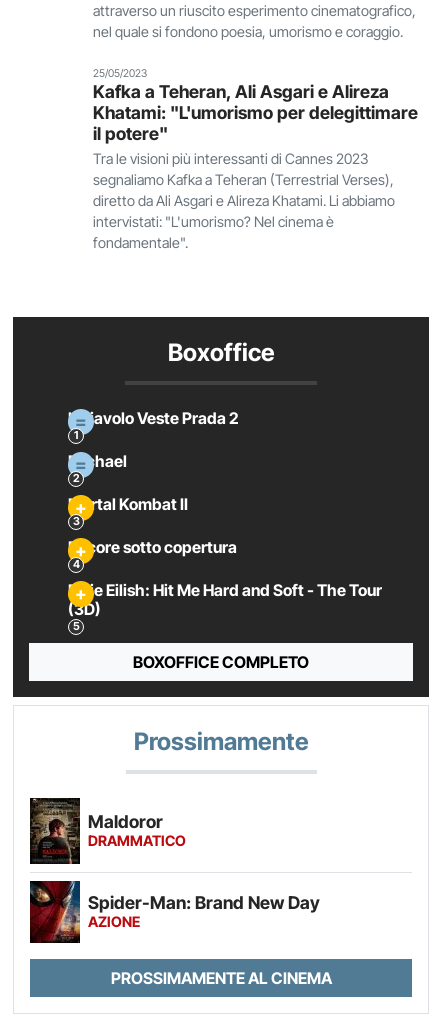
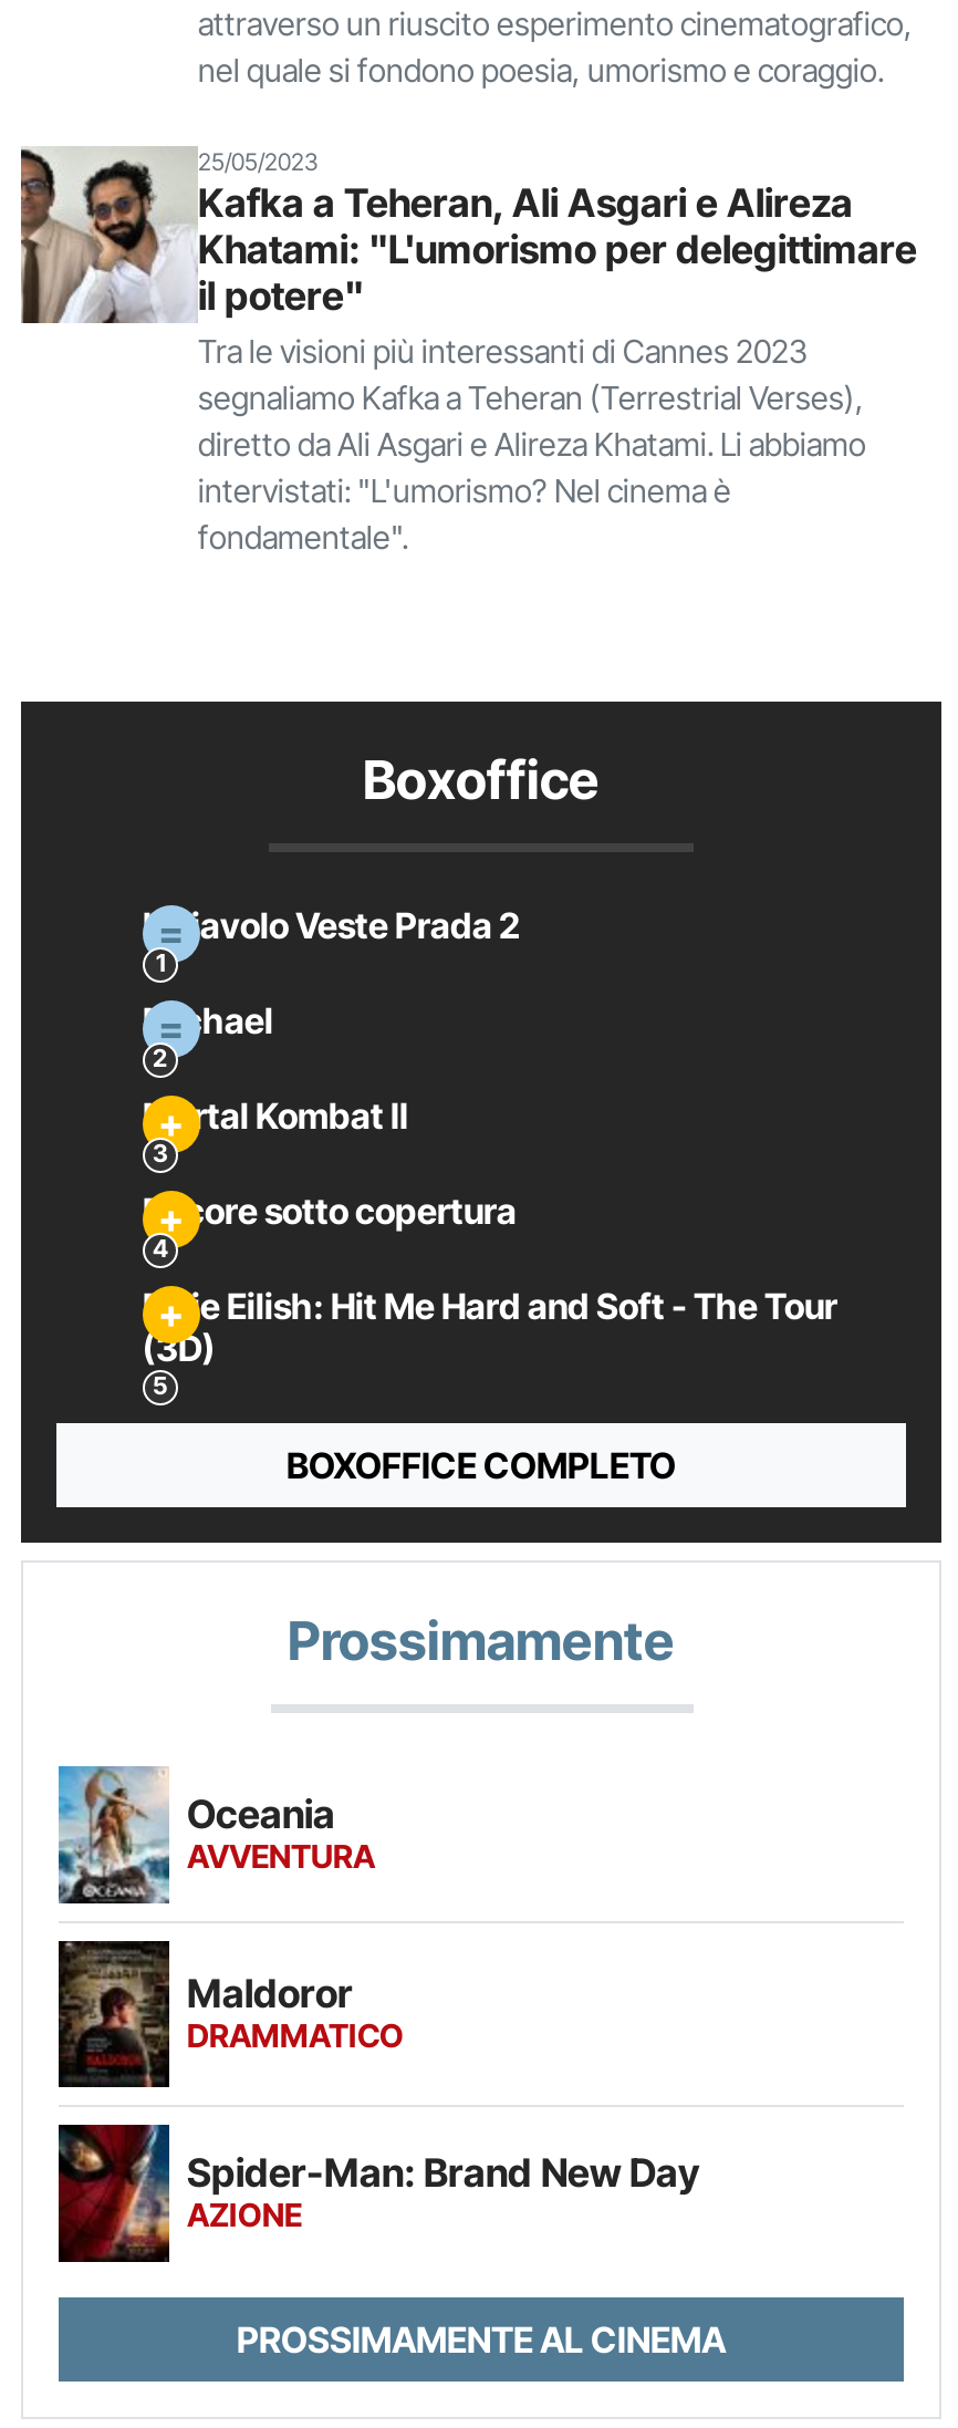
none -> [19,146,191,325] [image]
none -> [56,1764,375,1906] [image] | Oceania | AVVENTURA

